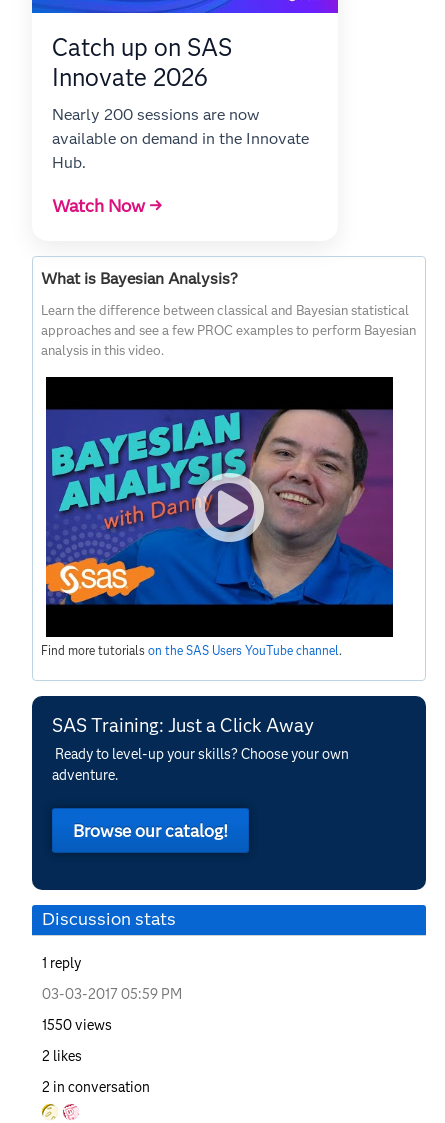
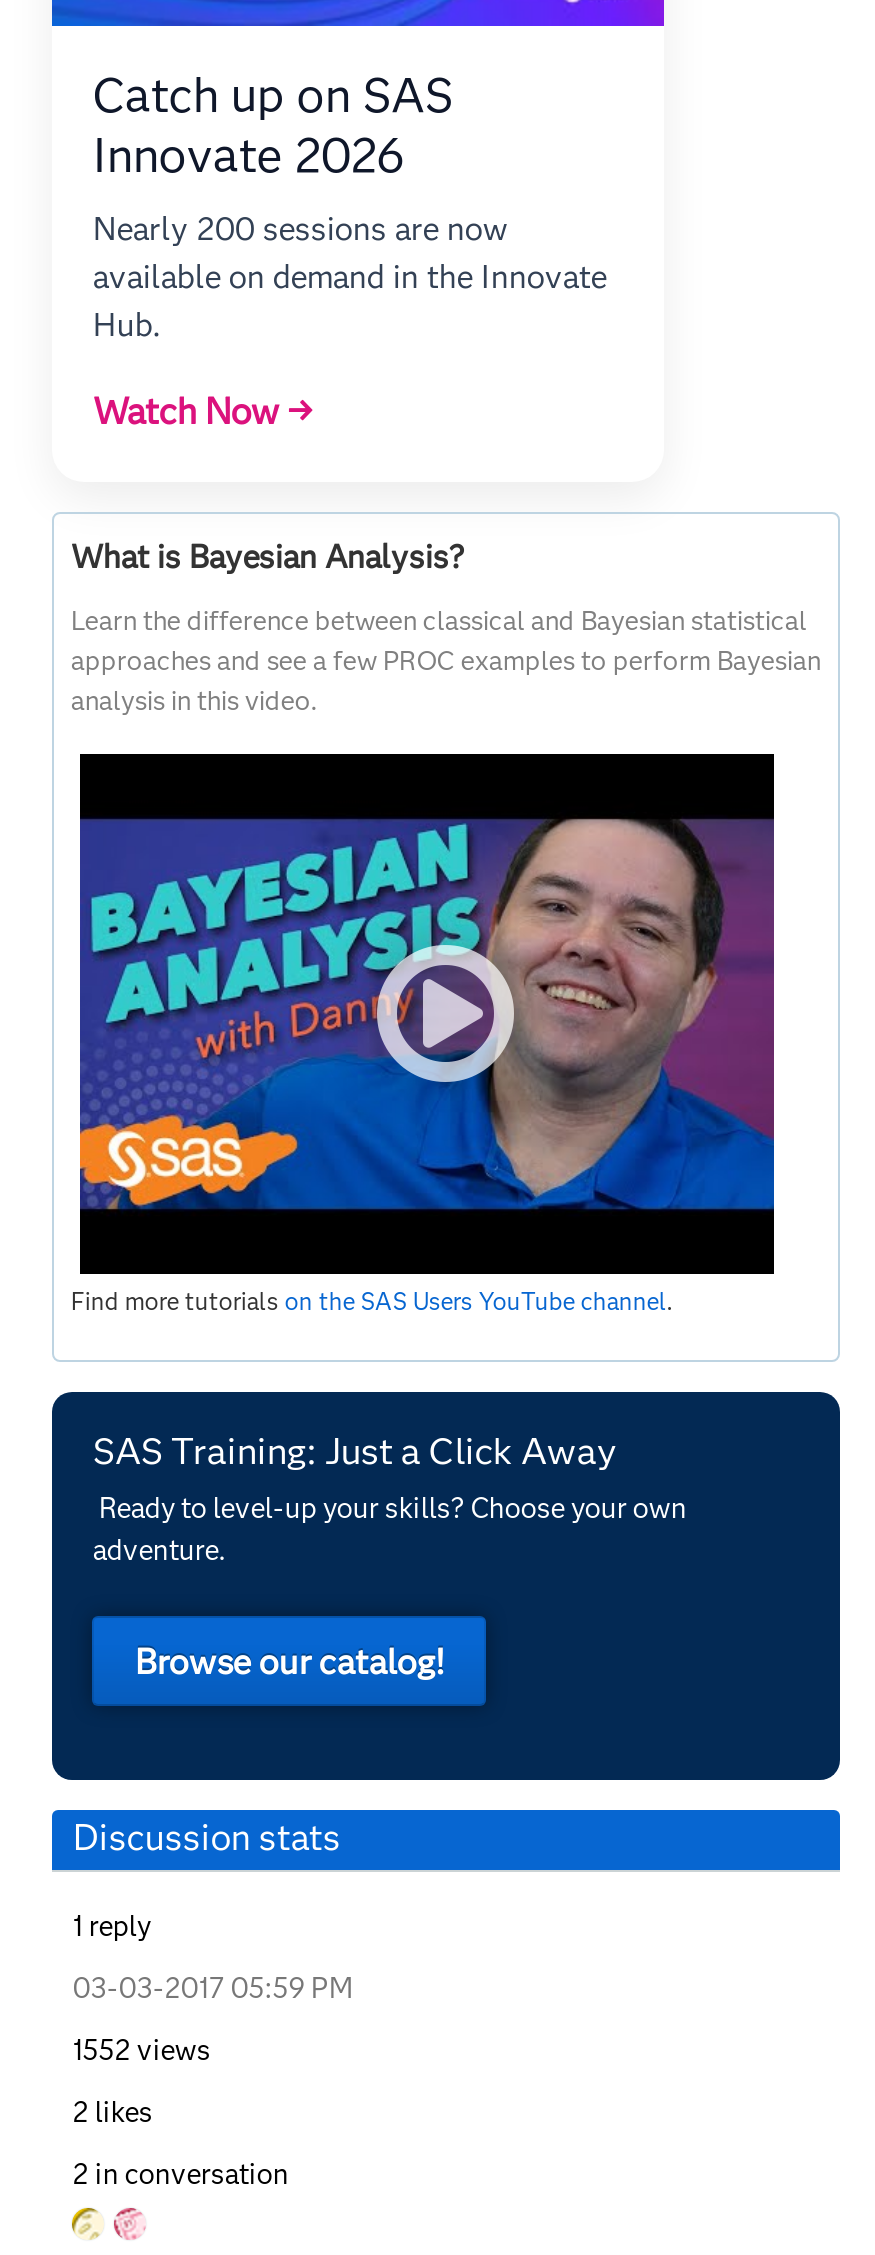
[42,1016,112,1034] 1550 views -> [73,2031,211,2067] 1552 views

